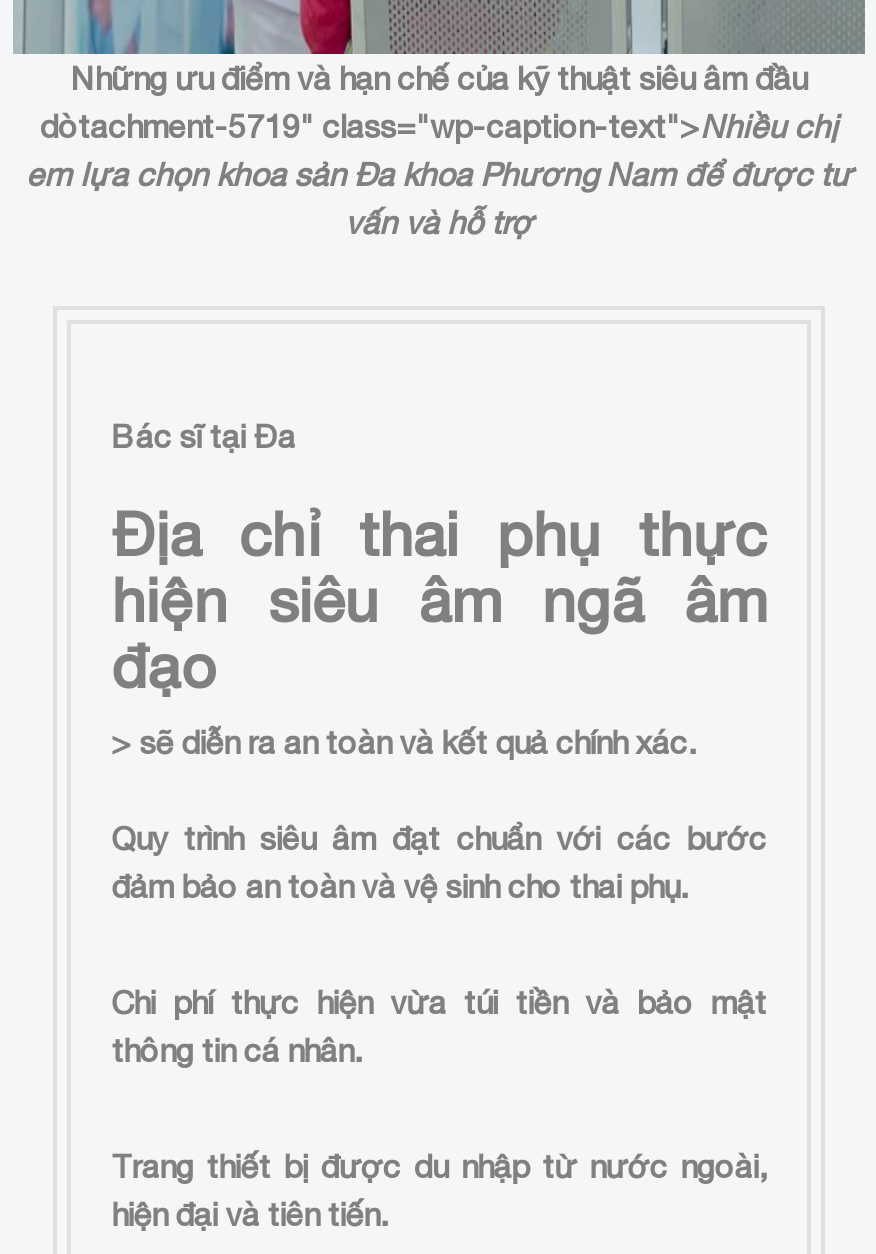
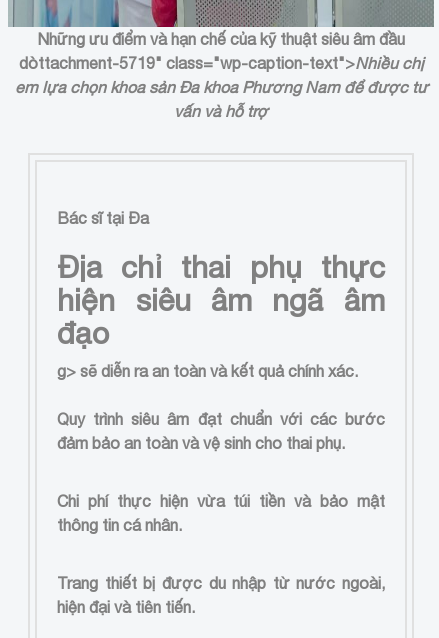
[40,108,838,144] dòtachment-5719" class="wp-caption-text">Nhiều chị -> [18,54,423,72] dòttachment-5719" class="wp-caption-text">Nhiều chị
[111,724,695,760] > sẽ diễn ra an toàn và kết quả chính xác. -> [57,362,358,380] g> sẽ diễn ra an toàn và kết quả chính xác.

